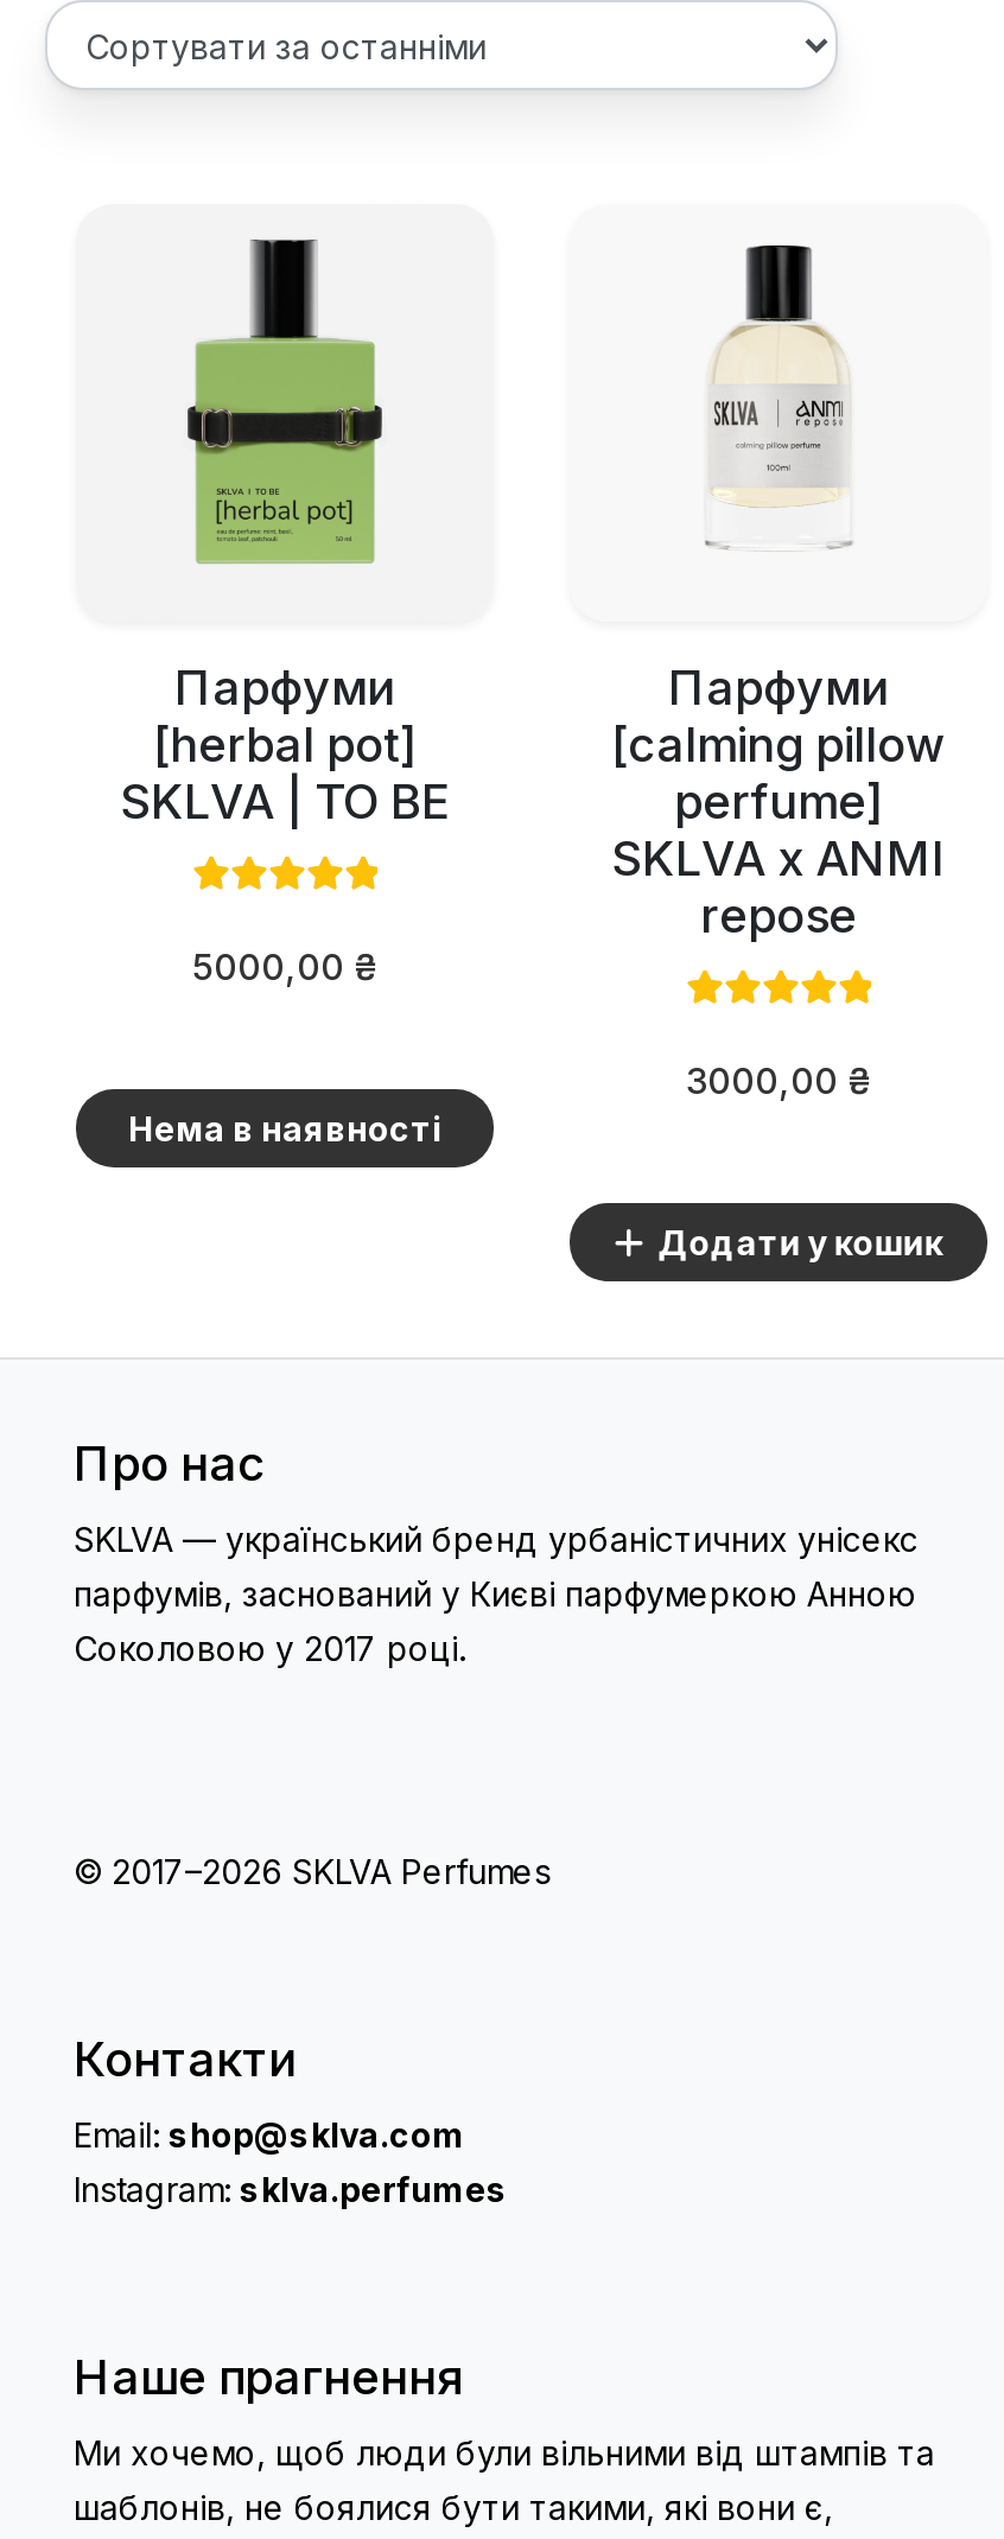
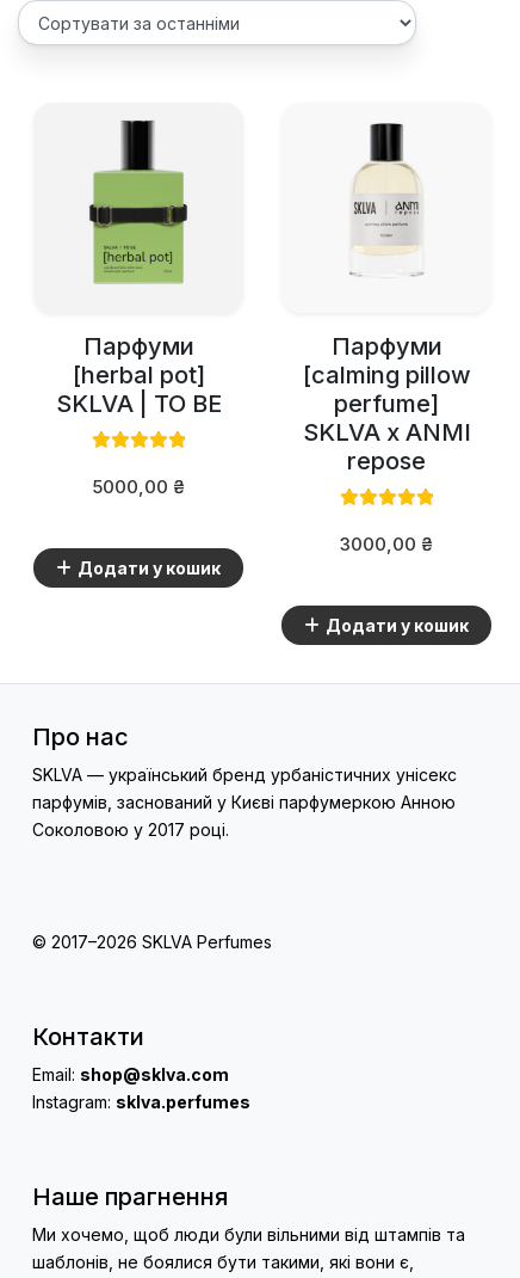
[128,1108,441,1148] Нема в наявності -> [78,558,221,578] Додати у кошик

